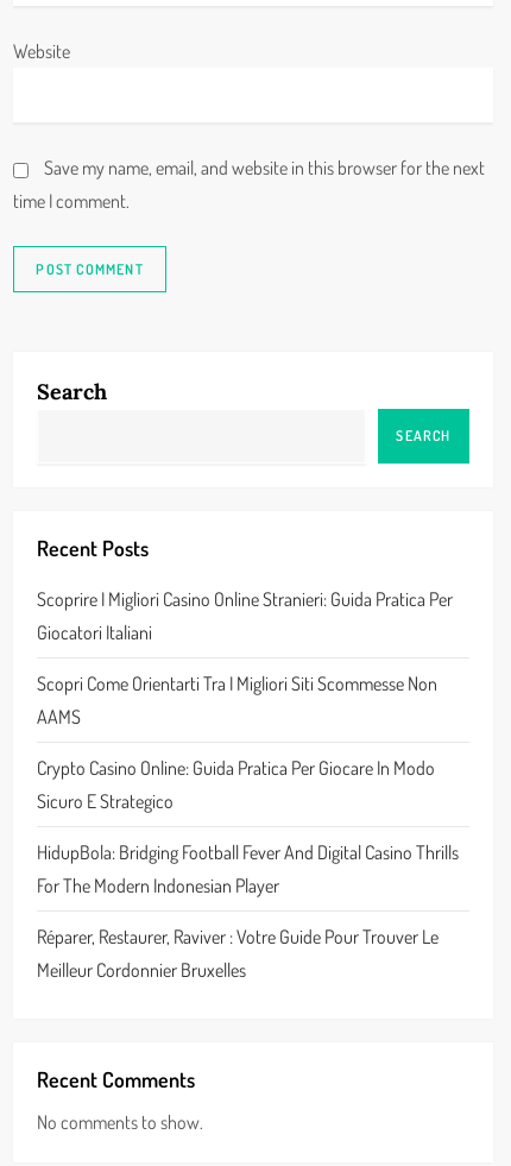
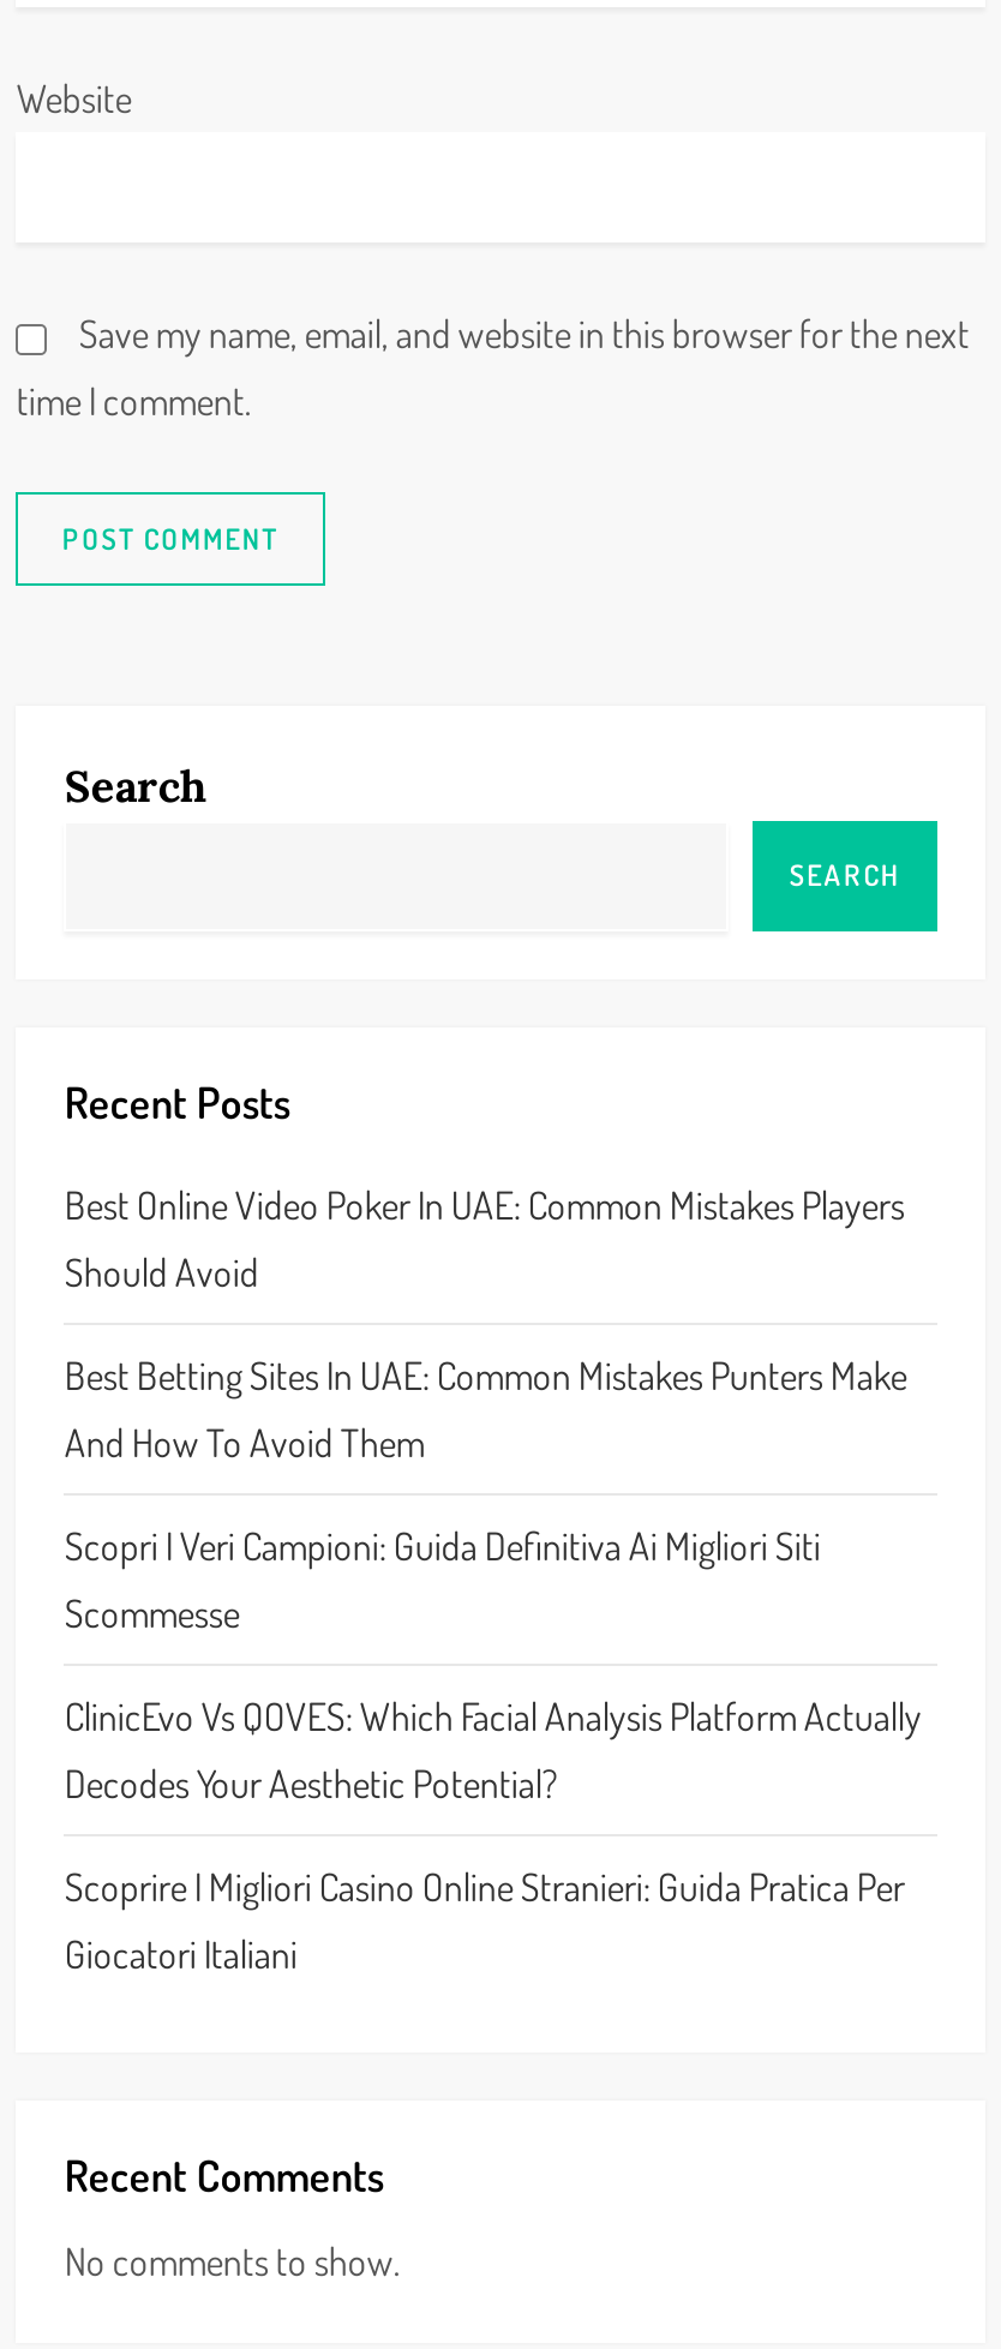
none -> [65,1181,922,1808] Best Online Video Poker In UAE: Common Mistakes Players | Should Avoid | Best Betting Sites In UAE: Common Mistakes Punters Make | And How To Avoid Them | Scopri I Veri Campioni: Guida Definitiva Ai Migliori Siti | Scommesse | ClinicEvo Vs QOVES: Which Facial Analysis Platform Actually | Decodes Your Aesthetic Potential?
moved [37,587,453,644] -> [65,1863,905,1978]: Scoprire I Migliori Casino Online Stranieri: Guida Pratica Per | Giocatori Italiani
[37,672,459,982] Scopri Come Orientarti Tra I Migliori Siti Scommesse Non | AAMS | Crypto Casino Online: Guida Pratica Per Giocare In Modo | Sicuro E Strategico | HidupBola: Bridging Football Fever And Digital Casino Thrills | For The Modern Indonesian Player | Réparer, Restaurer, Raviver : Votre Guide Pour Trouver Le | Meilleur Cordonnier Bruxelles -> none

